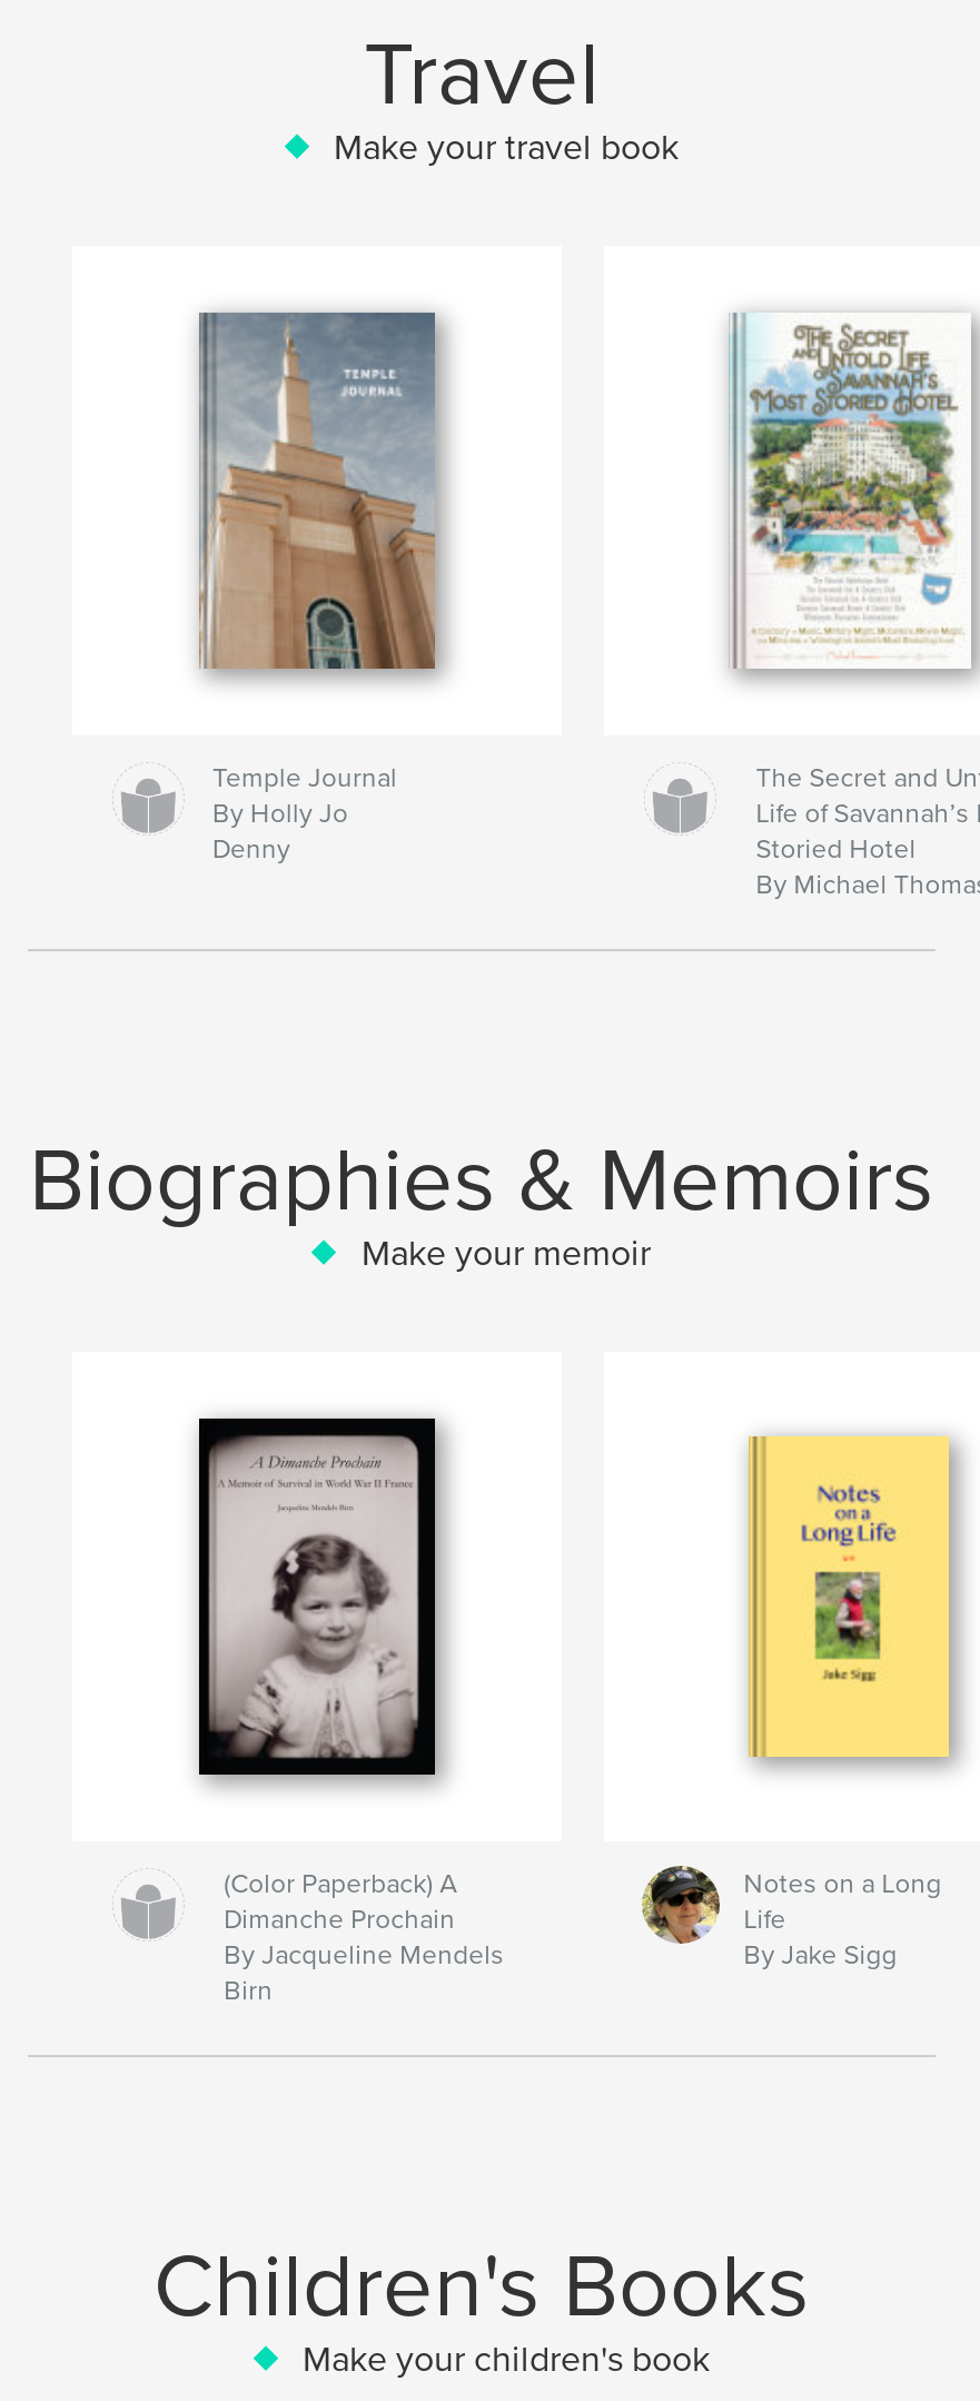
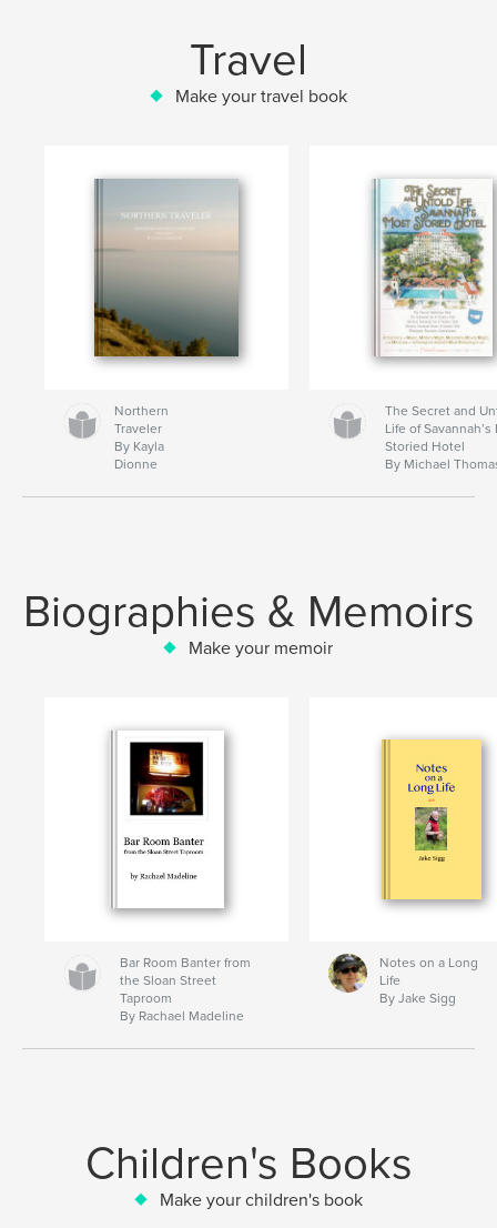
[170,313,475,864] [image] | Temple Journal | By Holly Jo | Denny -> [92,178,246,472] [image] | Northern | Traveler | By Kayla | Dionne
[197,1416,437,1777] [image] -> [108,731,225,909] [image]
[224,1868,504,2006] (Color Paperback) A | Dimanche Prochain | By Jacqueline Mendels | Birn -> [120,955,251,1024] Bar Room Banter from | the Sloan Street | Taproom | By Rachael Madeline

